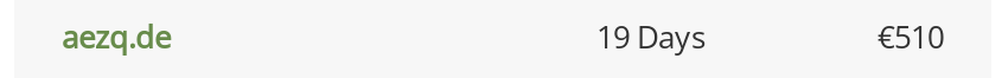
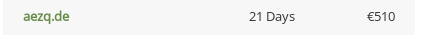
[596,16,706,58] 19 Days -> [248,7,294,25] 21 Days

